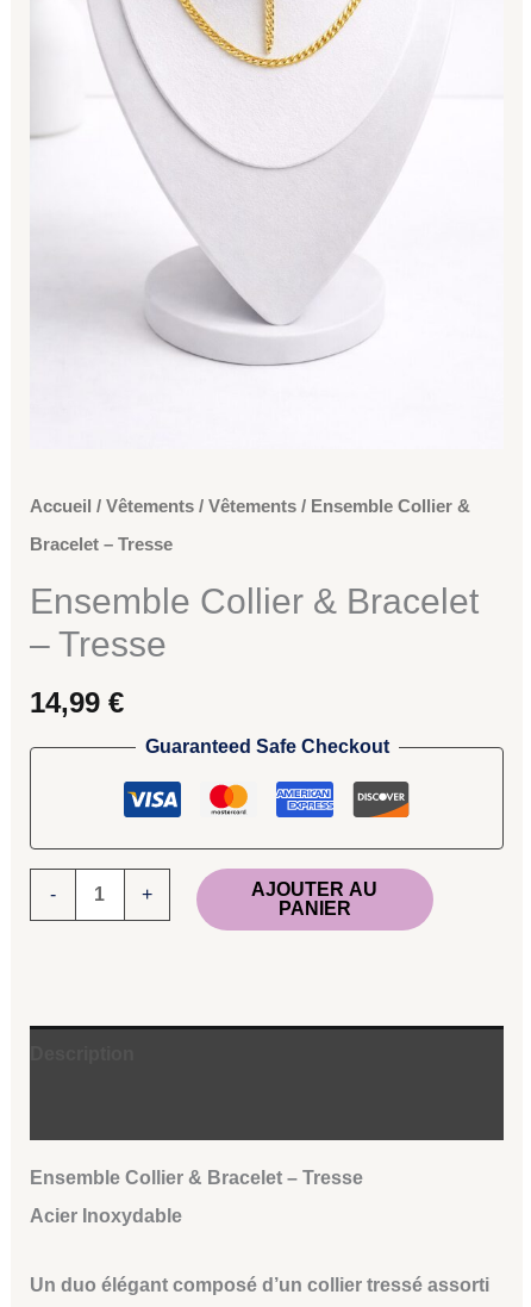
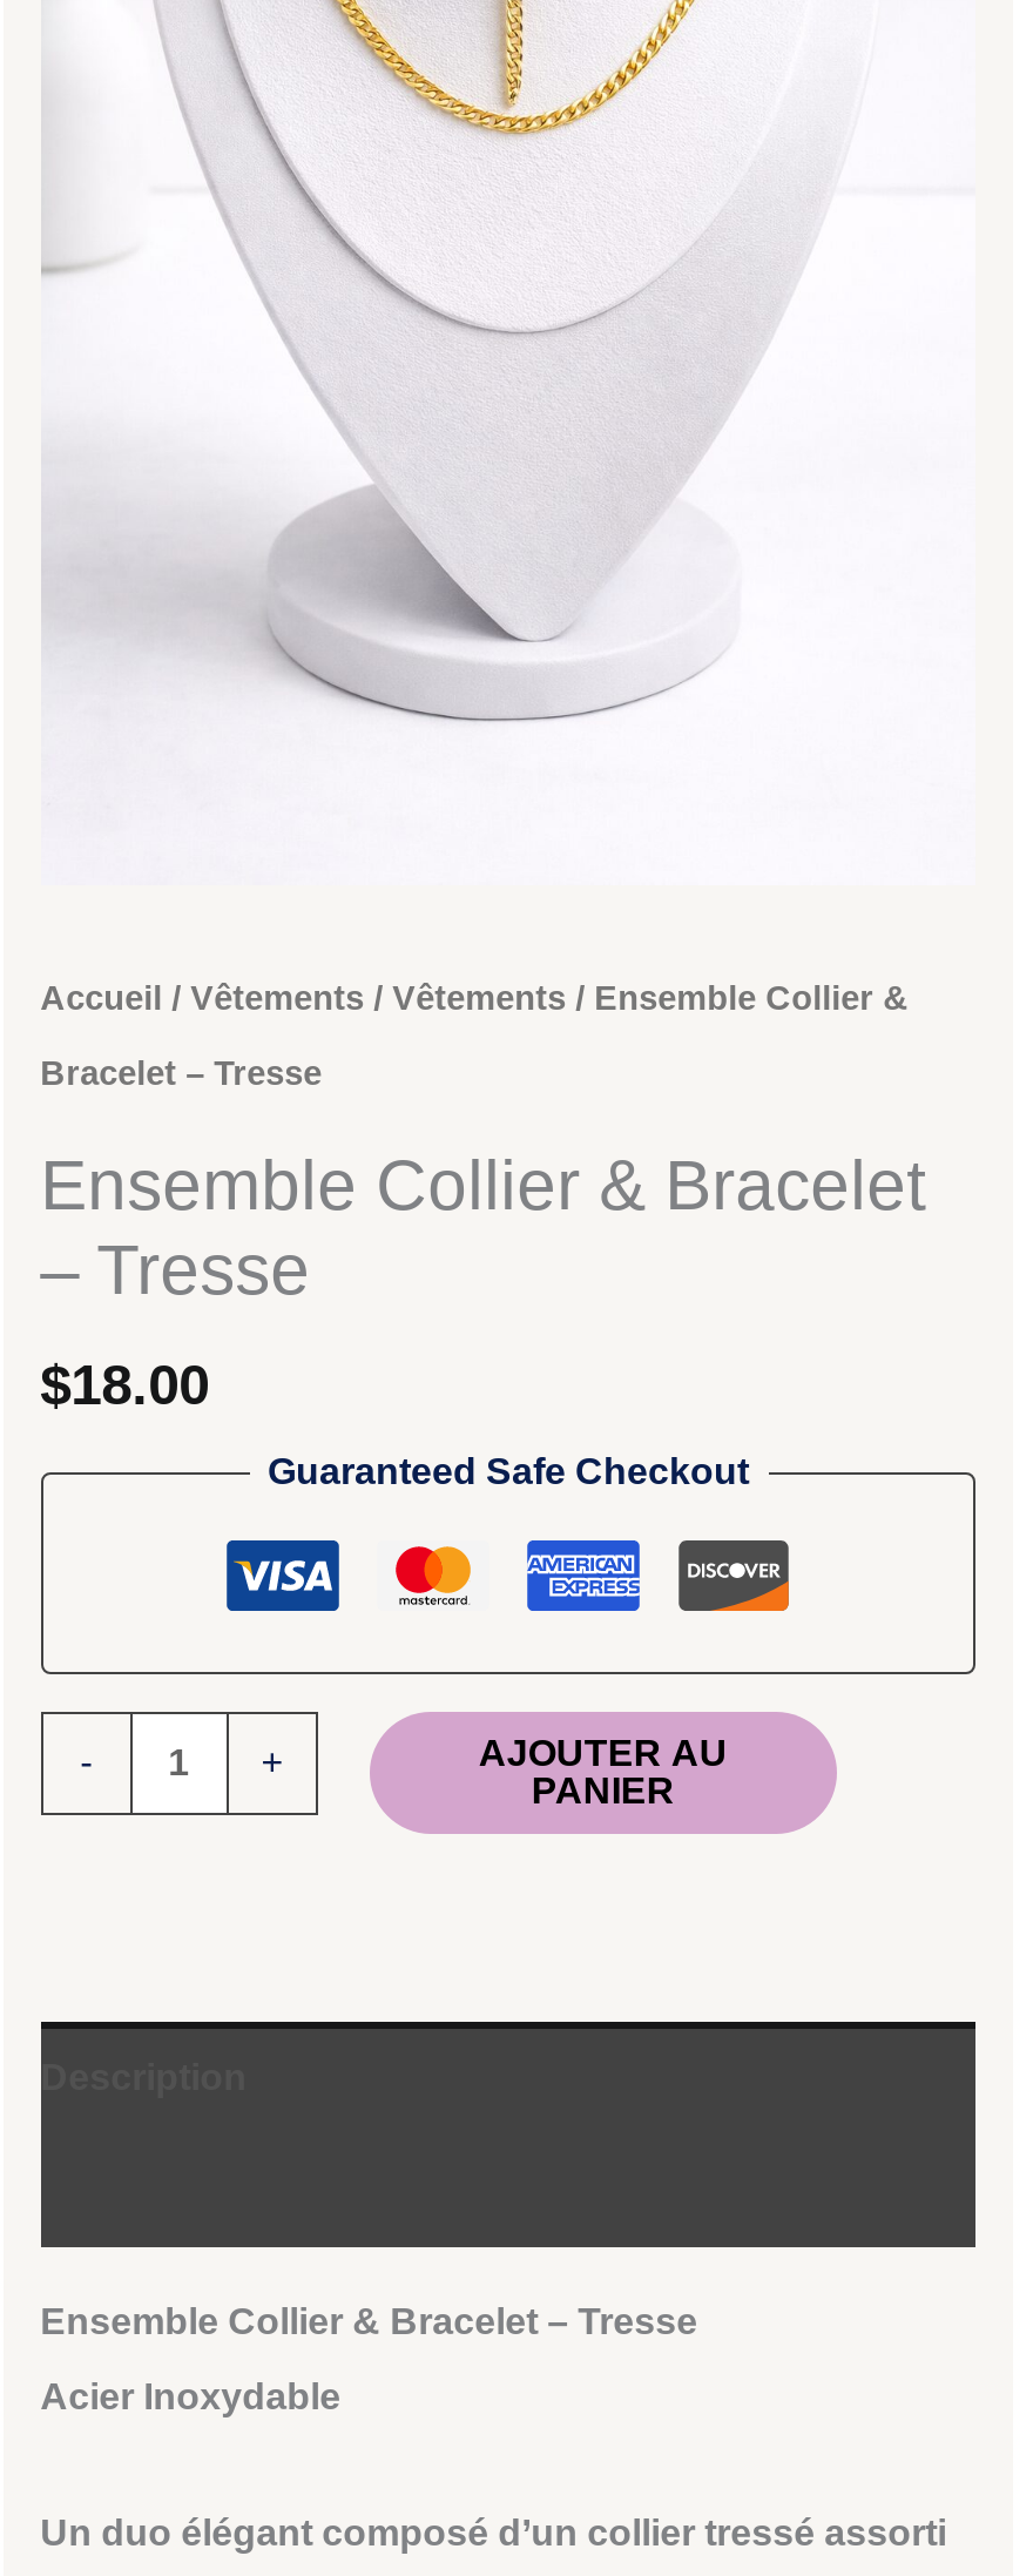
[29,687,123,719] 14,99 € -> [40,1354,209,1417] $18.00

